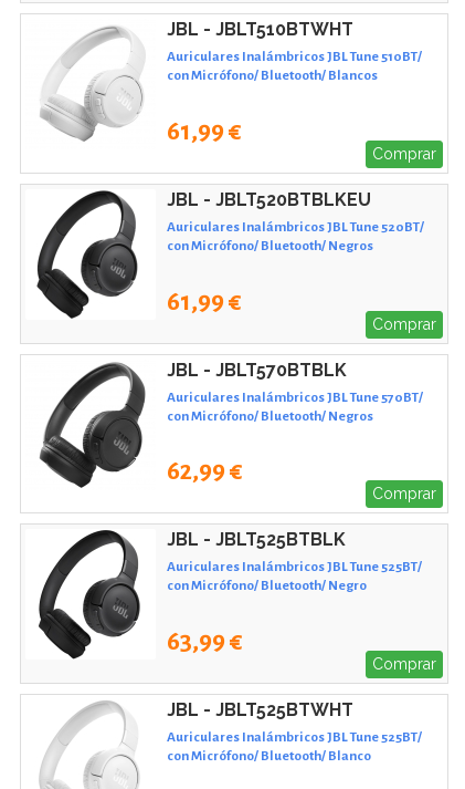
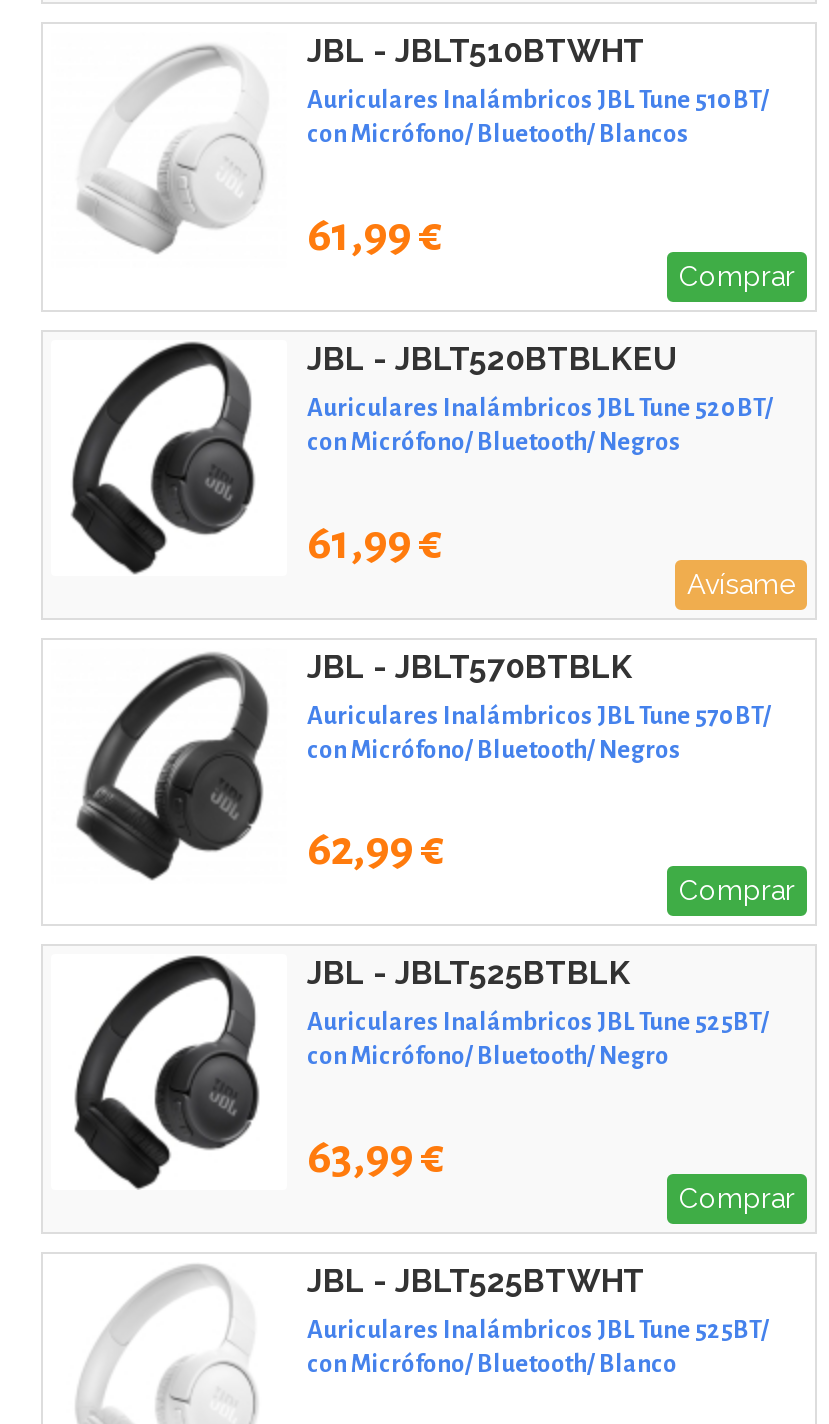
[372,315,436,333] Comprar -> [687,568,795,600] Avísame

